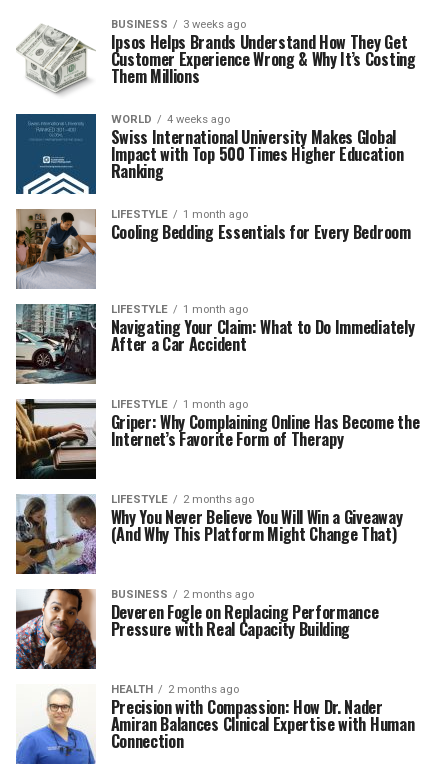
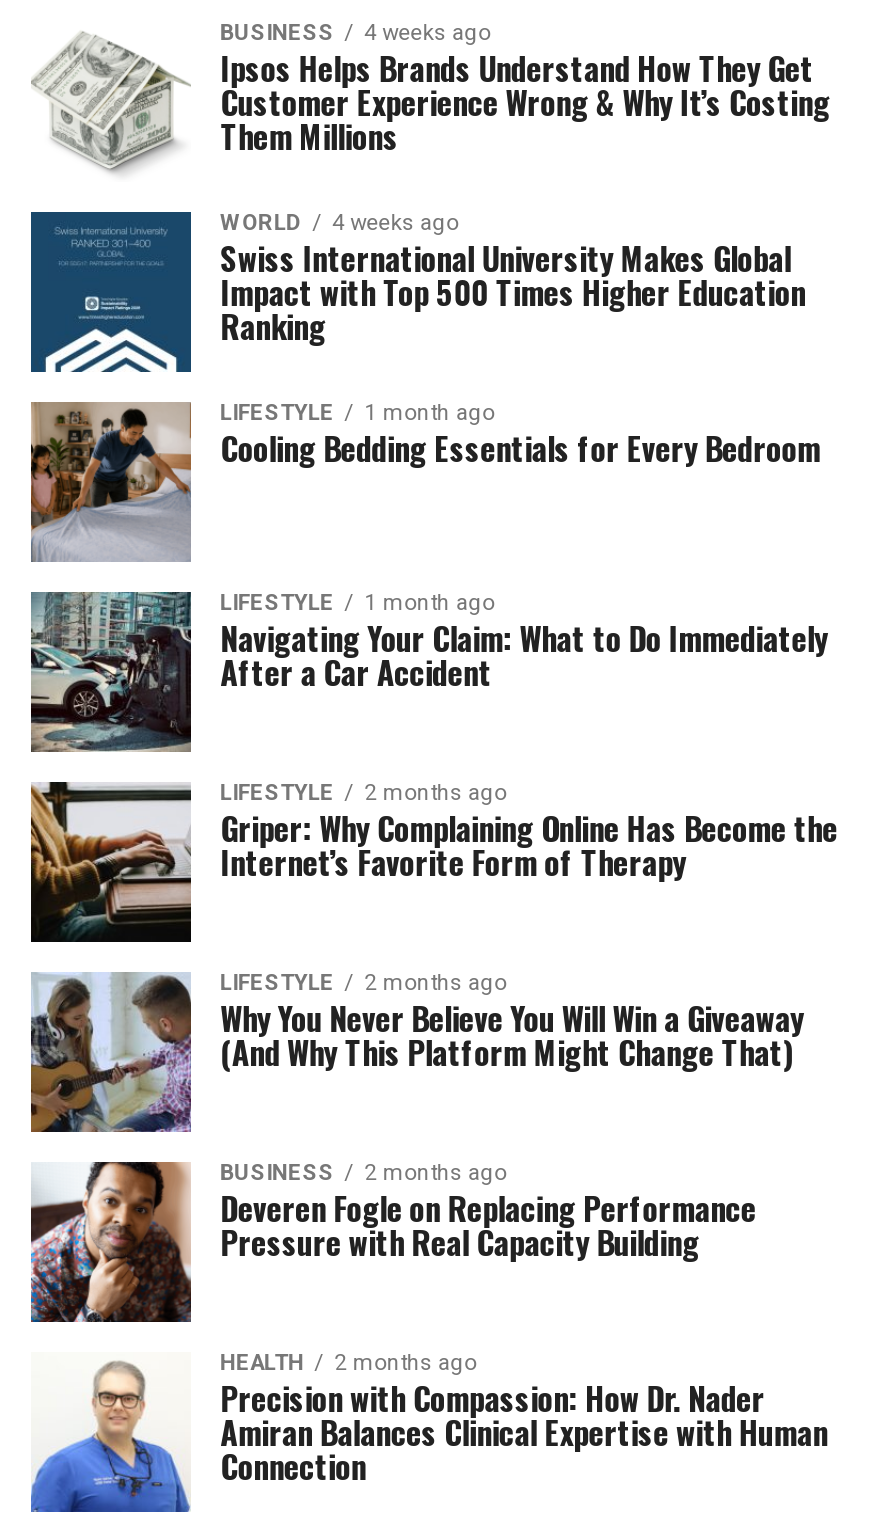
[111,18,246,31] BUSINESS 3 weeks ago -> [220,20,490,46] BUSINESS 4 weeks ago
[111,398,248,411] LIFESTYLE 1 month ago -> [220,780,506,806] LIFESTYLE 2 months ago

